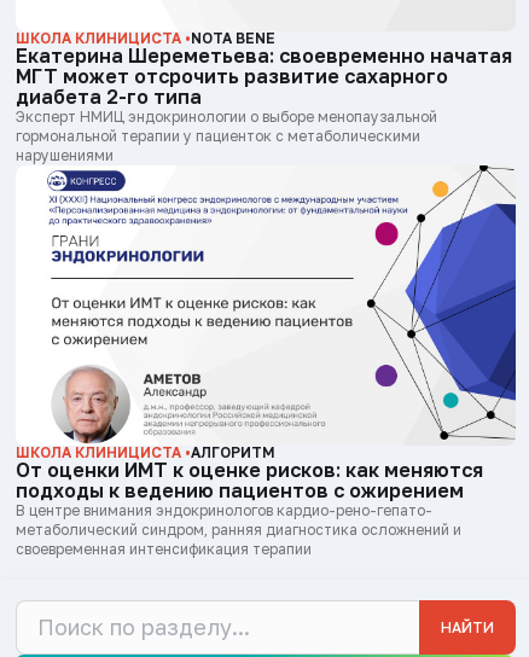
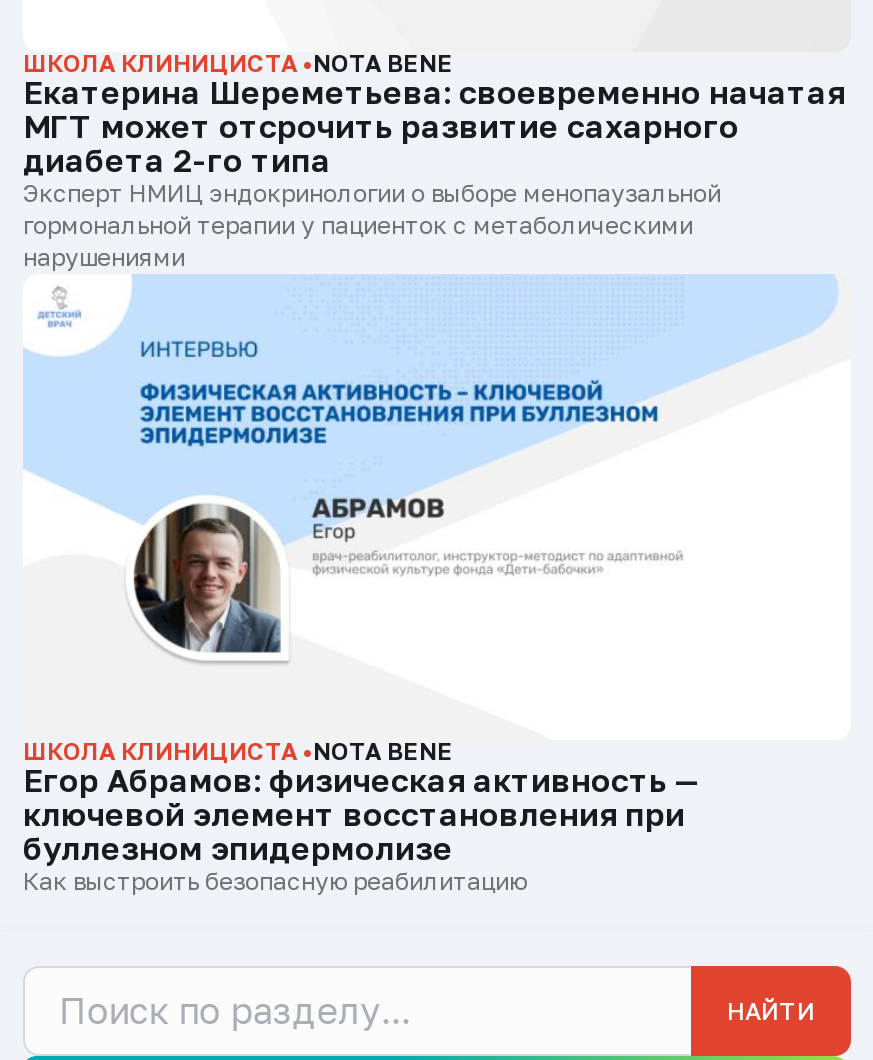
[16,164,517,558] [image] | ШКОЛА КЛИНИЦИСТА •АЛГОРИТМ | От оценки ИМТ к оценке рисков: как меняются | подходы к ведению пациентов с ожирением | В центре внимания эндокринологов кардио-рено-гепато- | метаболический синдром, ранняя диагностика осложнений и | своевременная интенсификация терапии -> [23,274,851,896] [image] | ШКОЛА КЛИНИЦИСТА •NOTA BENE | Егор Абрамов: физическая активность — | ключевой элемент восстановления при | буллезном эпидермолизе | Как выстроить безопасную реабилитацию

